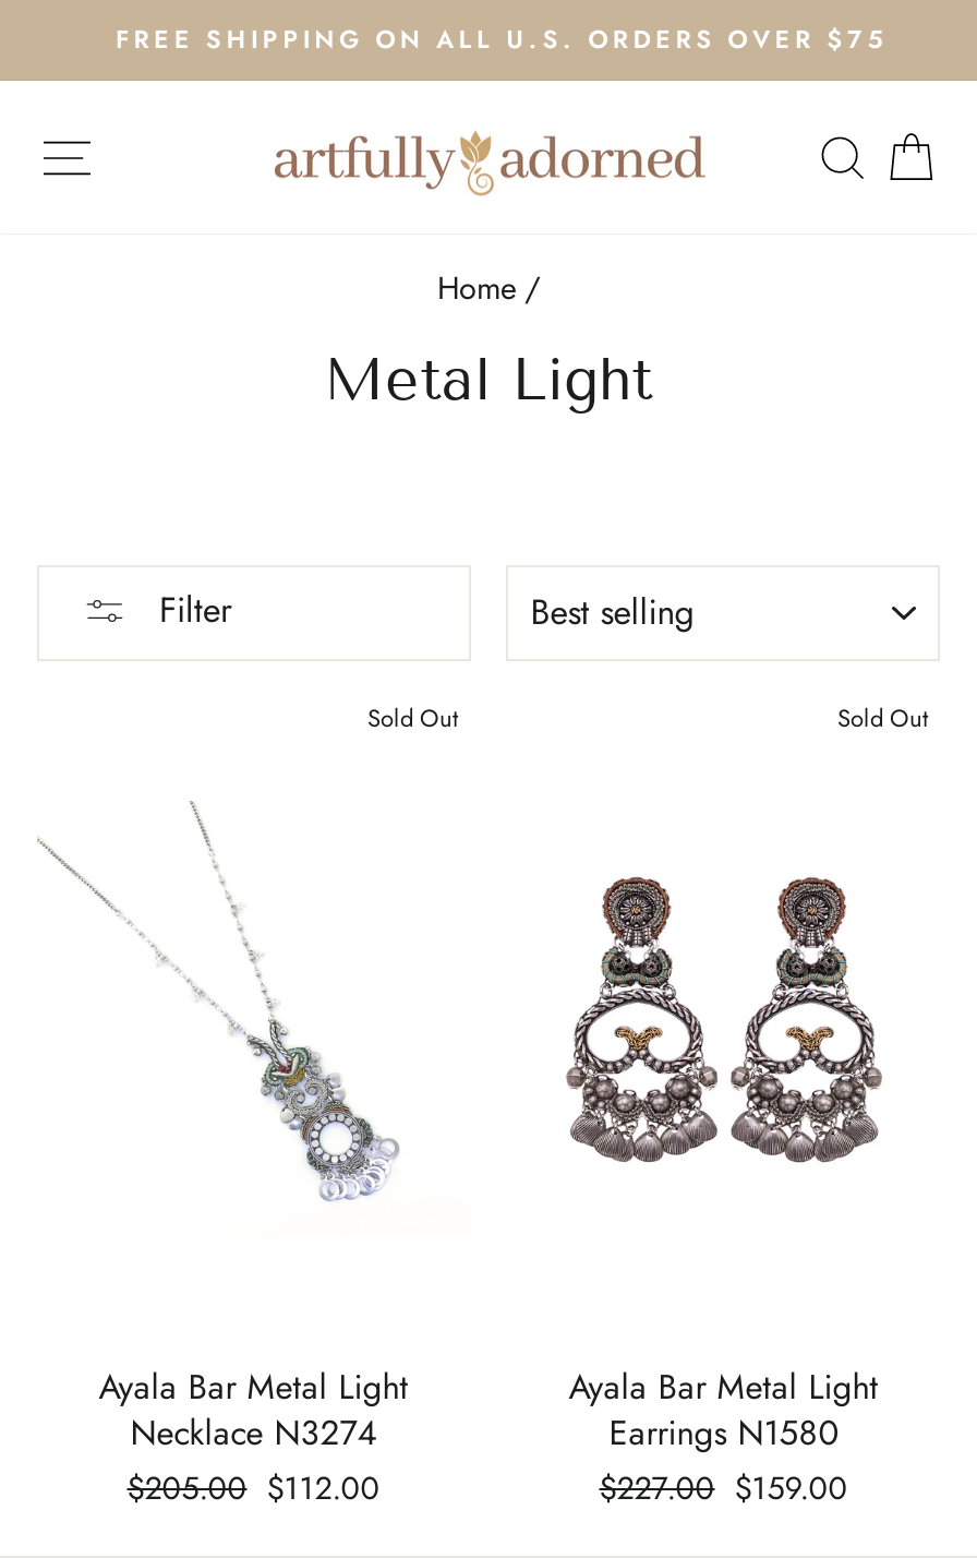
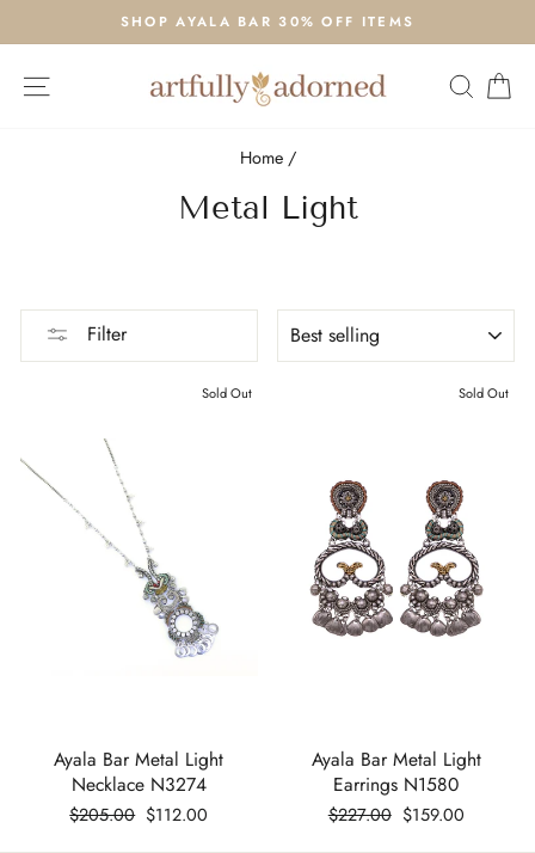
[103,22,875,57] FREE SHIPPING ON ALL U.S. ORDERS OVER $75 -> [120,12,415,31] SHOP AYALA BAR 30% OFF ITEMS

